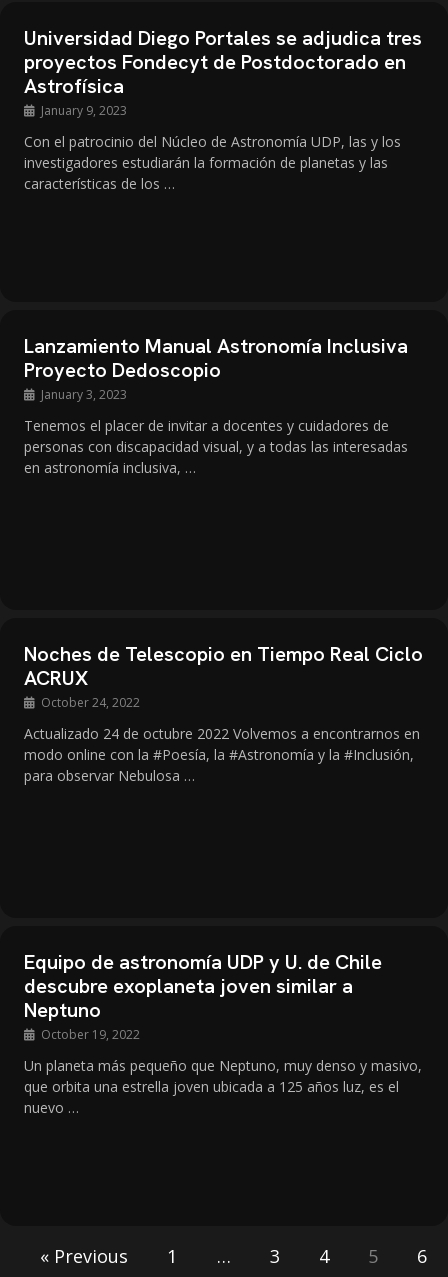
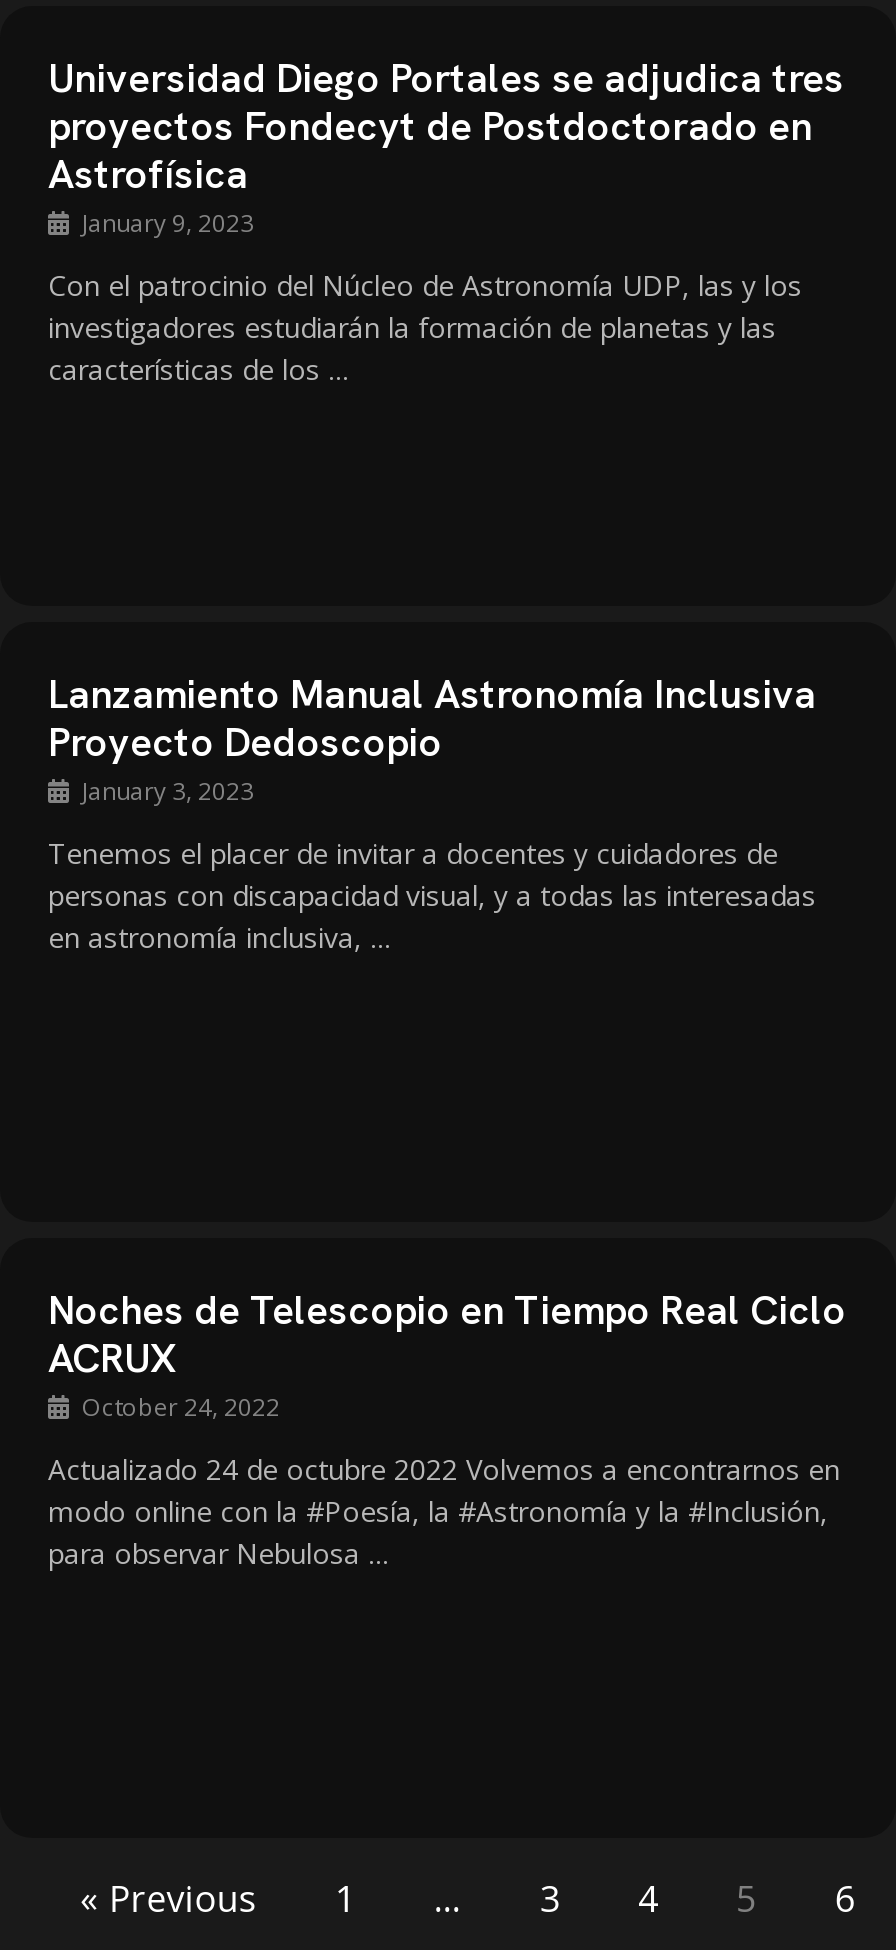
[24,949,422,1117] Equipo de astronomía UDP y U. de Chile | descubre exoplaneta joven similar a | Neptuno | October 19, 2022 | Un planeta más pequeño que Neptuno, muy denso y masivo, | que orbita una estrella joven ubicada a 125 años luz, es el | nuevo … -> none

